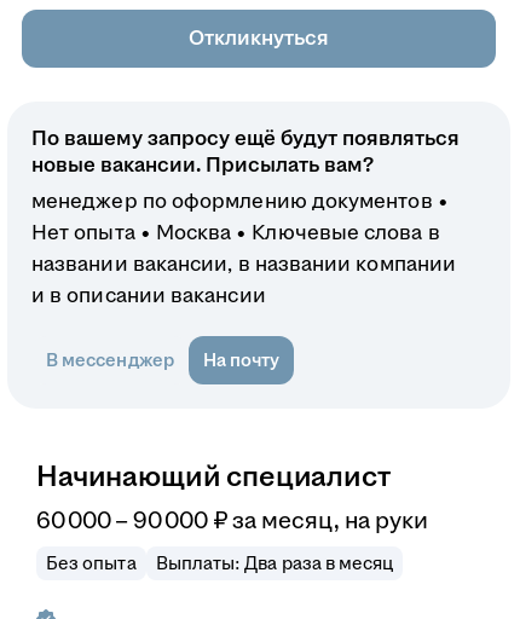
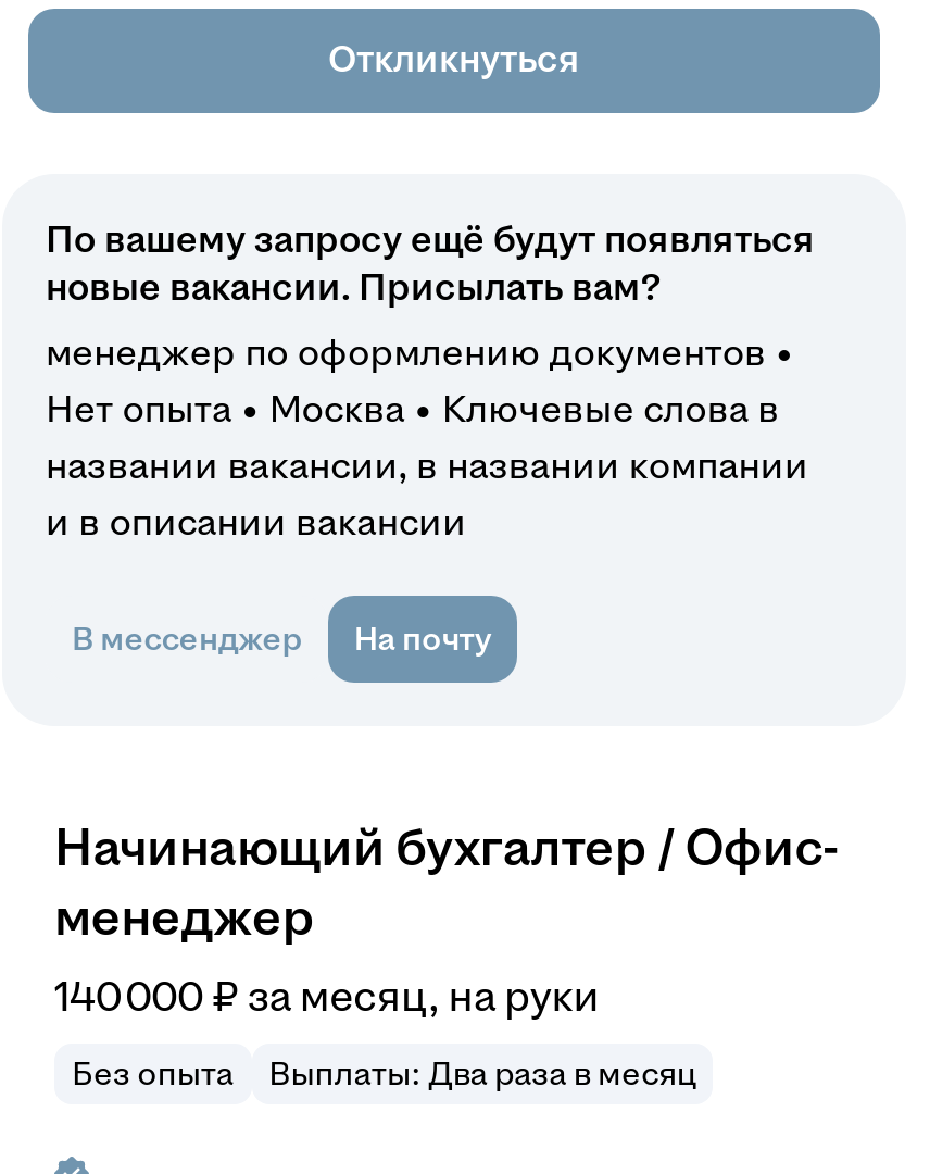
[36,461,390,492] Начинающий специалист -> [54,820,840,946] Начинающий бухгалтер / Офис- | менеджер
[36,508,428,533] 60 000 – 90 000 ₽ за месяц, на руки -> [54,974,599,1020] 140 000 ₽ за месяц, на руки

